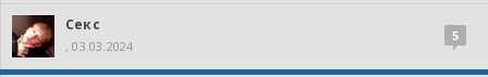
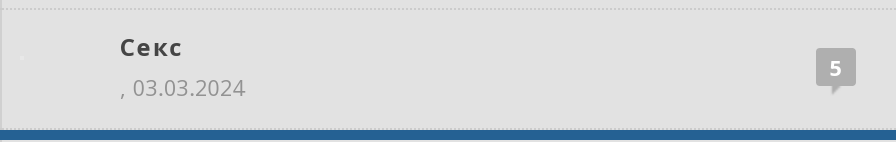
[11,14,56,59] [image] -> none

